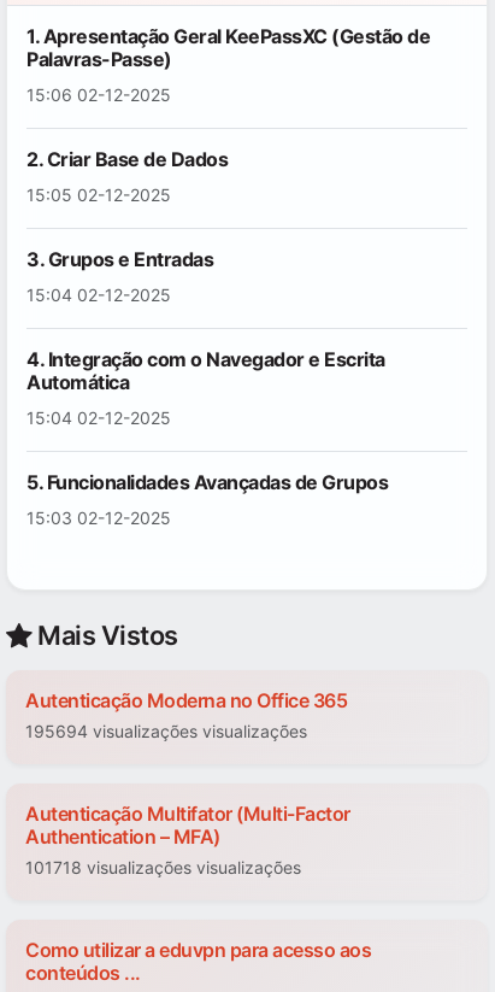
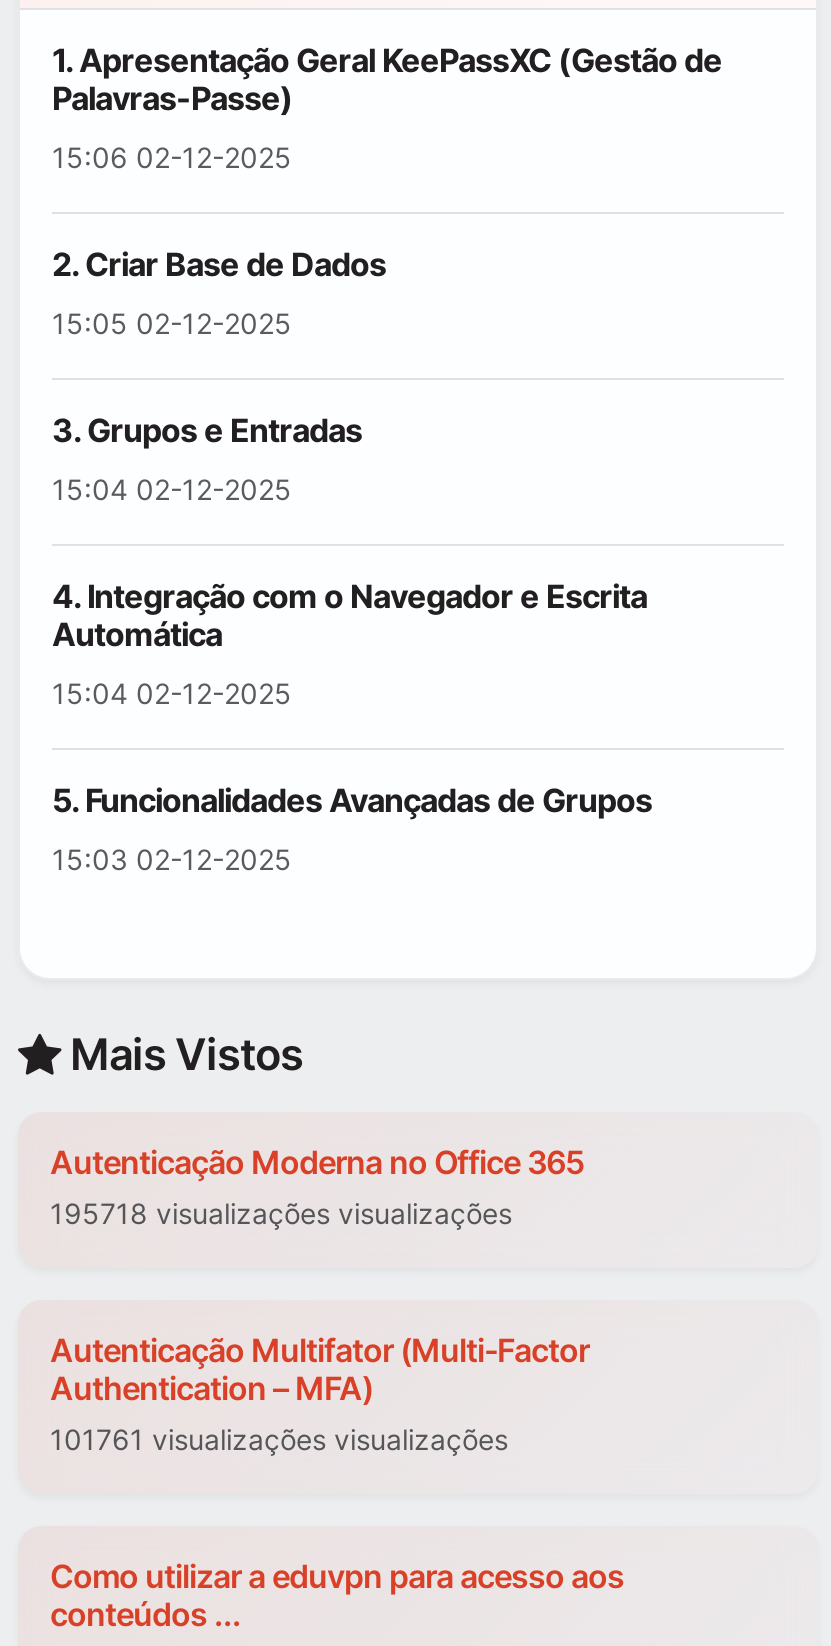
[25,721,307,742] 195694 visualizações visualizações -> [50,1197,512,1231] 195718 visualizações visualizações
[25,858,301,878] 101718 visualizações visualizações -> [50,1423,508,1457] 101761 visualizações visualizações

